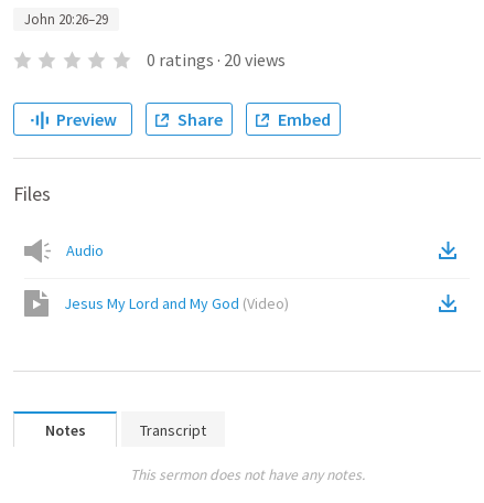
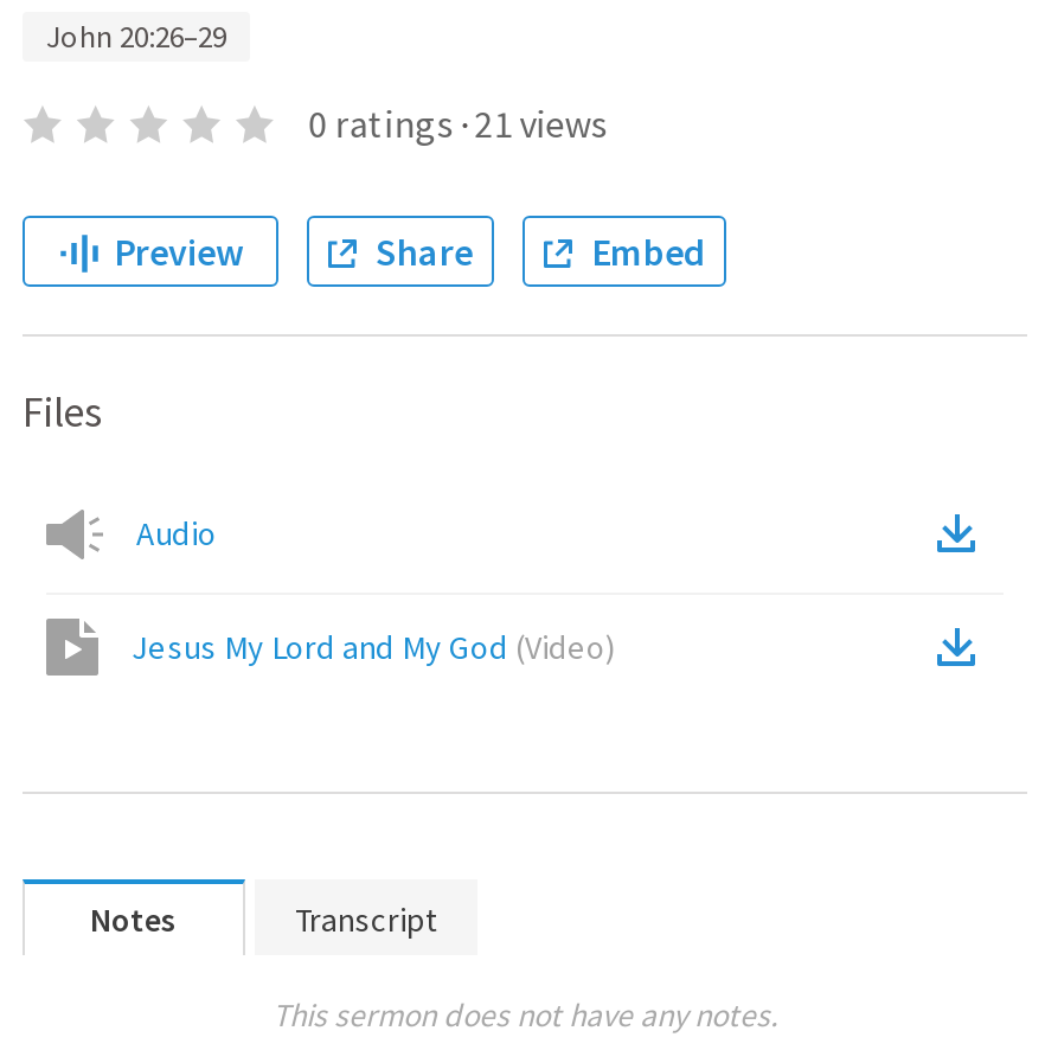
[146,49,285,71] 0 ratings · 20 views -> [309,100,607,147] 0 ratings · 21 views

